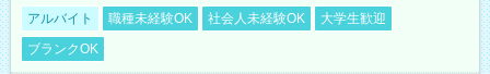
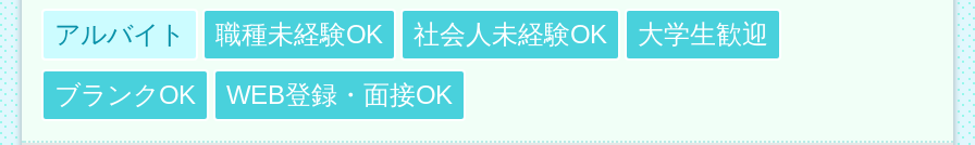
none -> [226,80,453,110] WEB登録・面接OK

